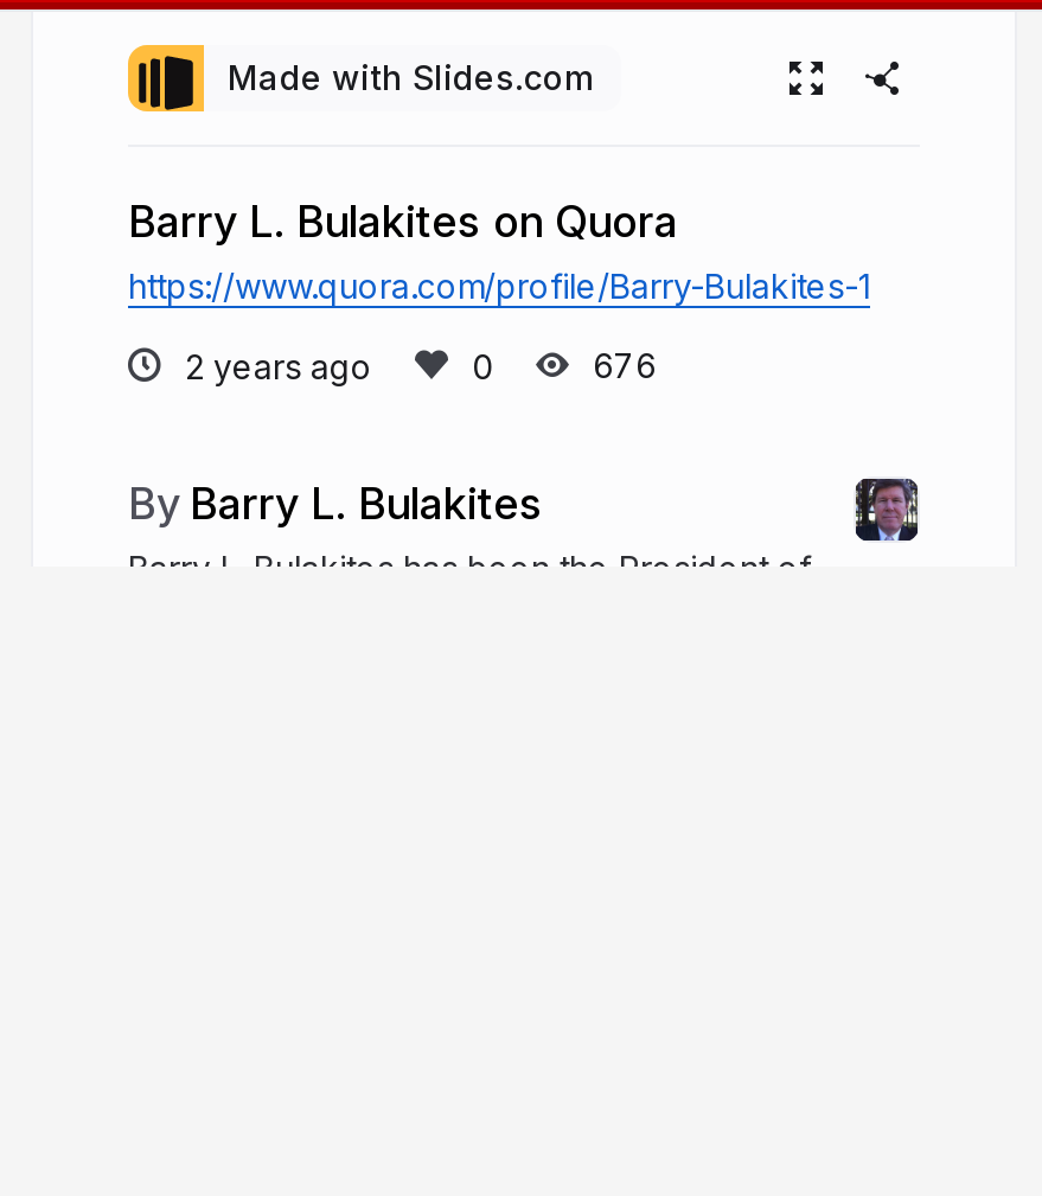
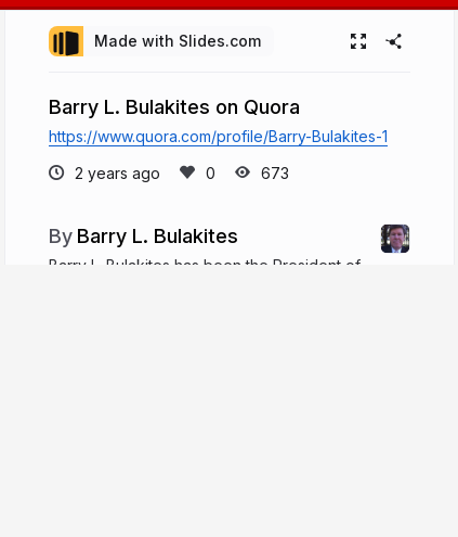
[593,345,657,386] 676 -> [261,163,289,182] 673

